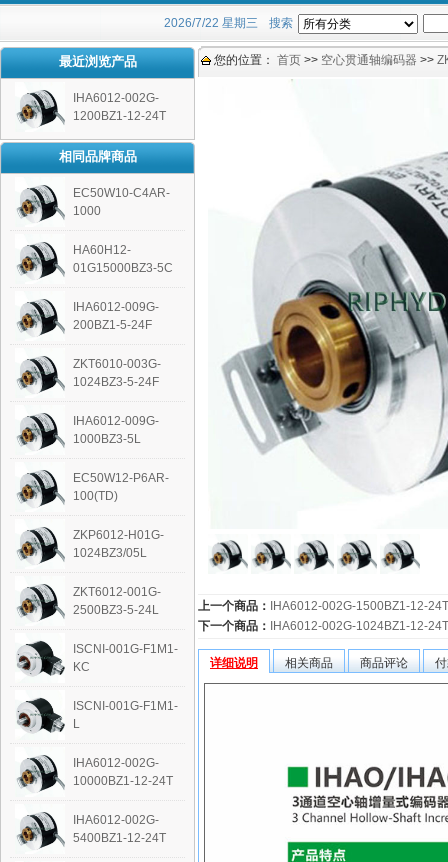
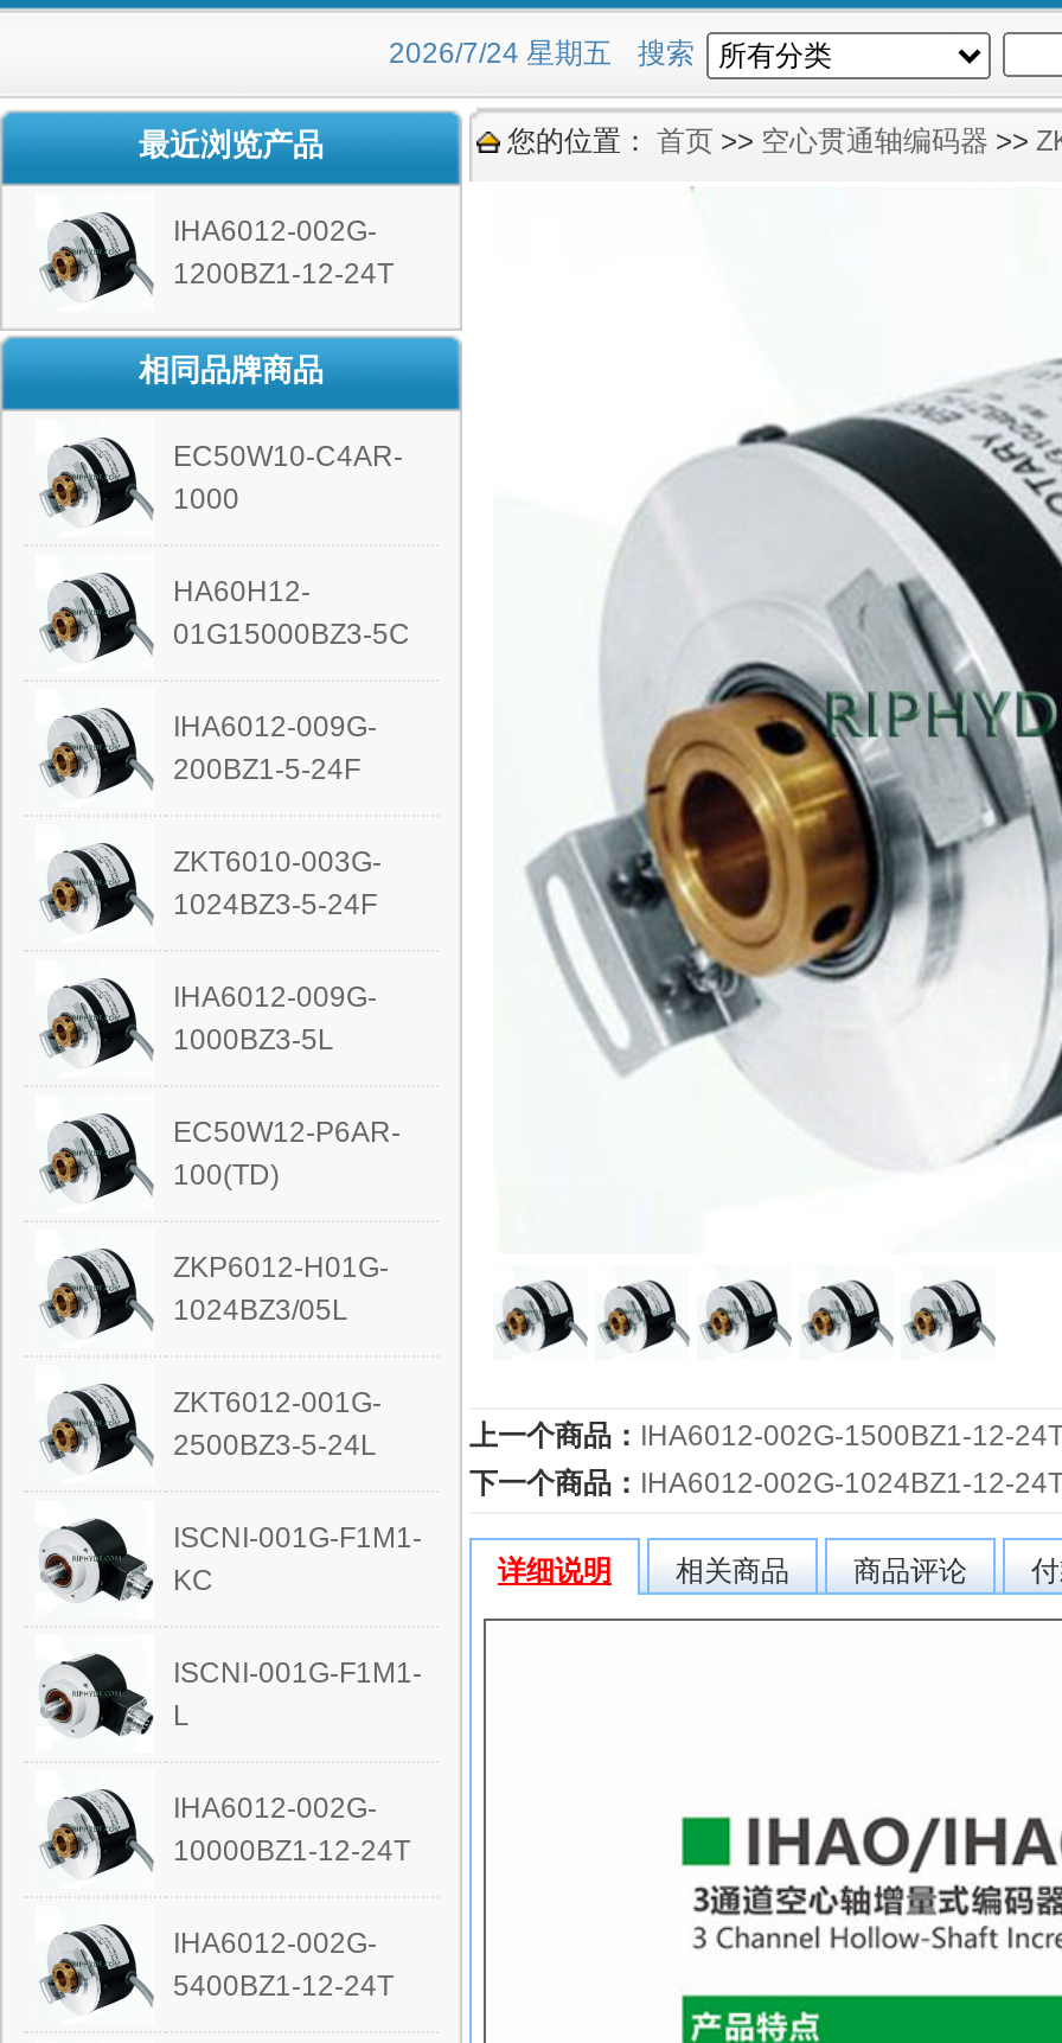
[164,16,293,30] 2026/7/22 星期三 搜索 -> [389,37,695,70] 2026/7/24 星期五 搜索

